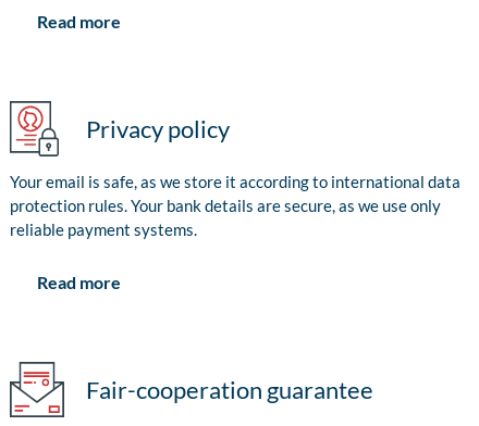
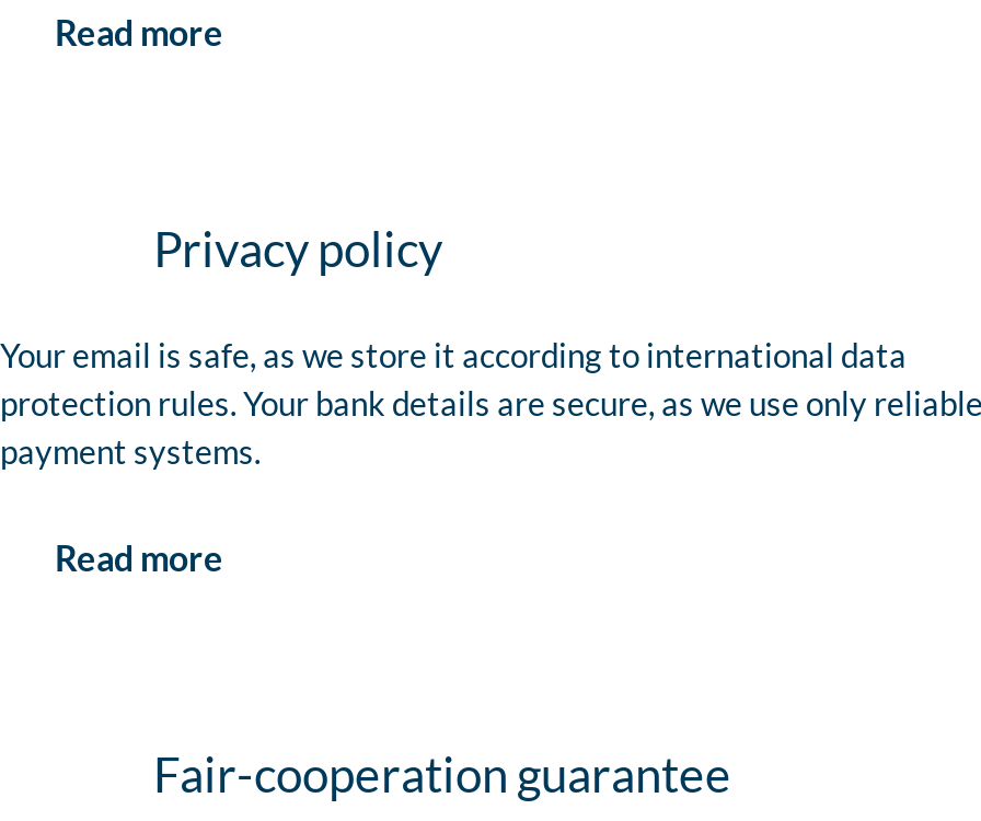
[9,100,60,158] [image] -> none
[9,361,65,418] [image] -> none

